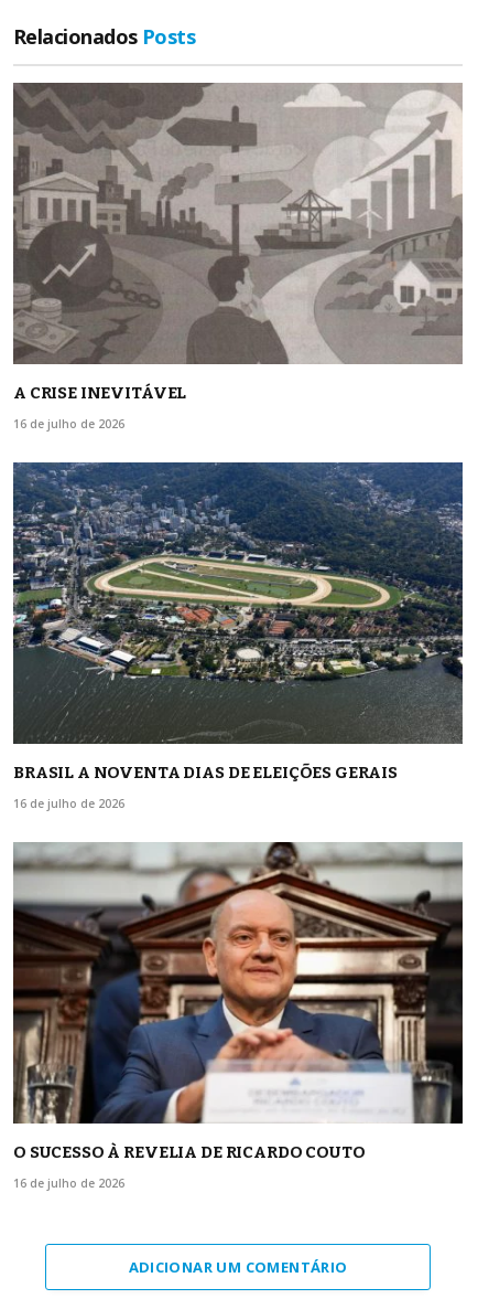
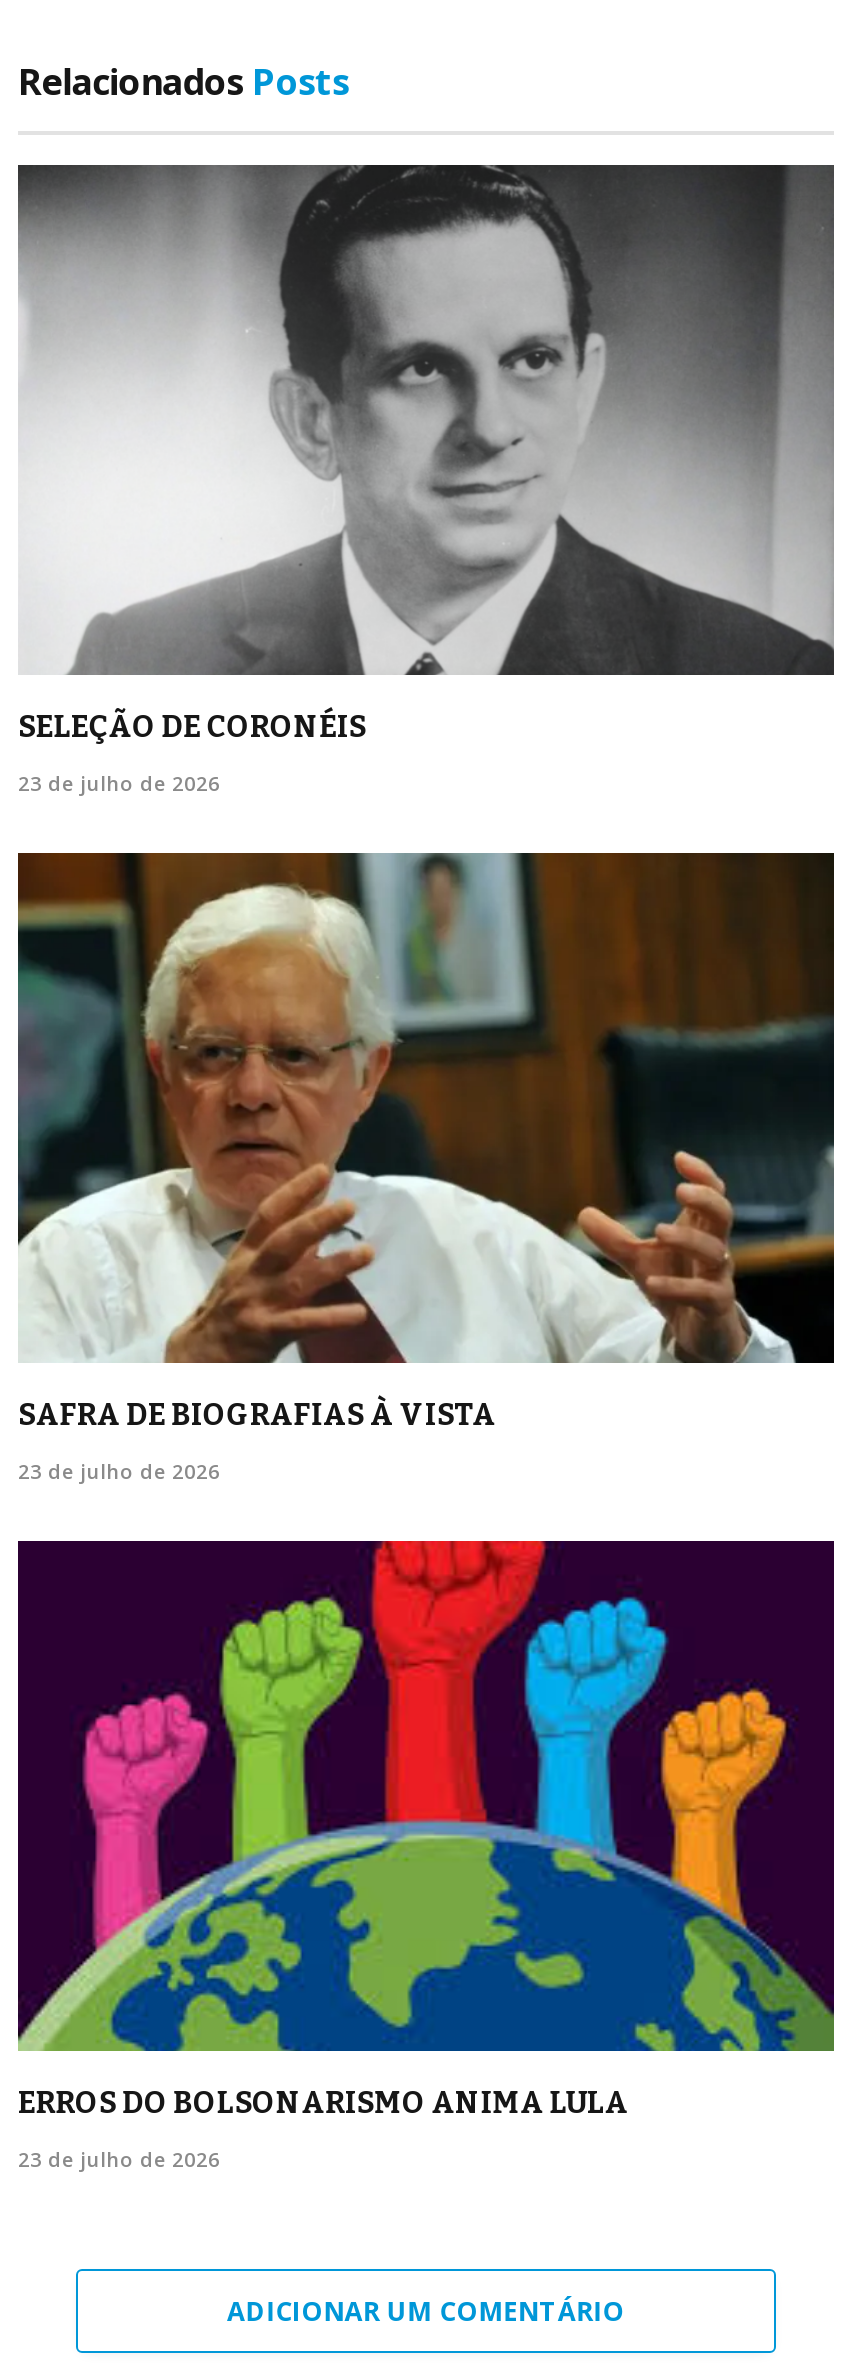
[12,83,463,403] [image] | A CRISE INEVITÁVEL -> [18,163,836,745] [image] | SELEÇÃO DE CORONÉIS
[13,416,124,431] 16 de julho de 2026 -> [18,769,220,797] 23 de julho de 2026
[12,461,464,782] [image] | BRASIL A NOVENTA DIAS DE ELEIÇÕES GERAIS -> [16,851,836,1433] [image] | SAFRA DE BIOGRAFIAS À VISTA
[13,796,124,811] 16 de julho de 2026 -> [18,1457,220,1485] 23 de julho de 2026
[12,841,464,1162] [image] | O SUCESSO À REVELIA DE RICARDO COUTO -> [16,1539,836,2121] [image] | ERROS DO BOLSONARISMO ANIMA LULA
[13,1175,124,1191] 16 de julho de 2026 -> [18,2145,220,2173] 23 de julho de 2026

